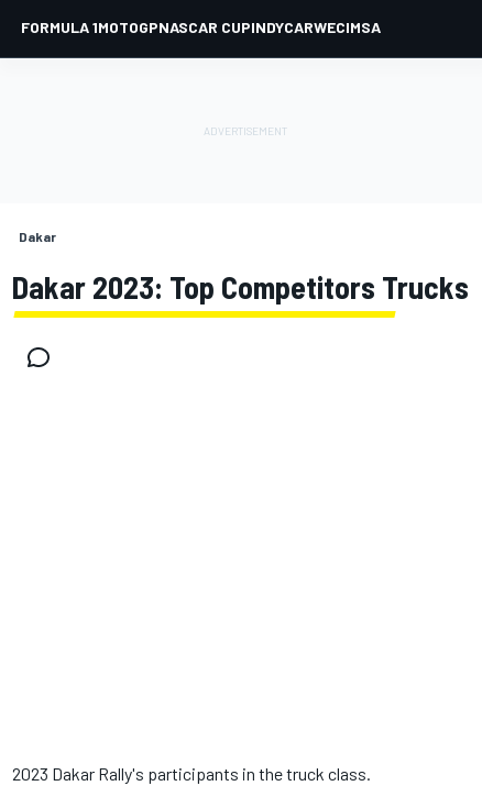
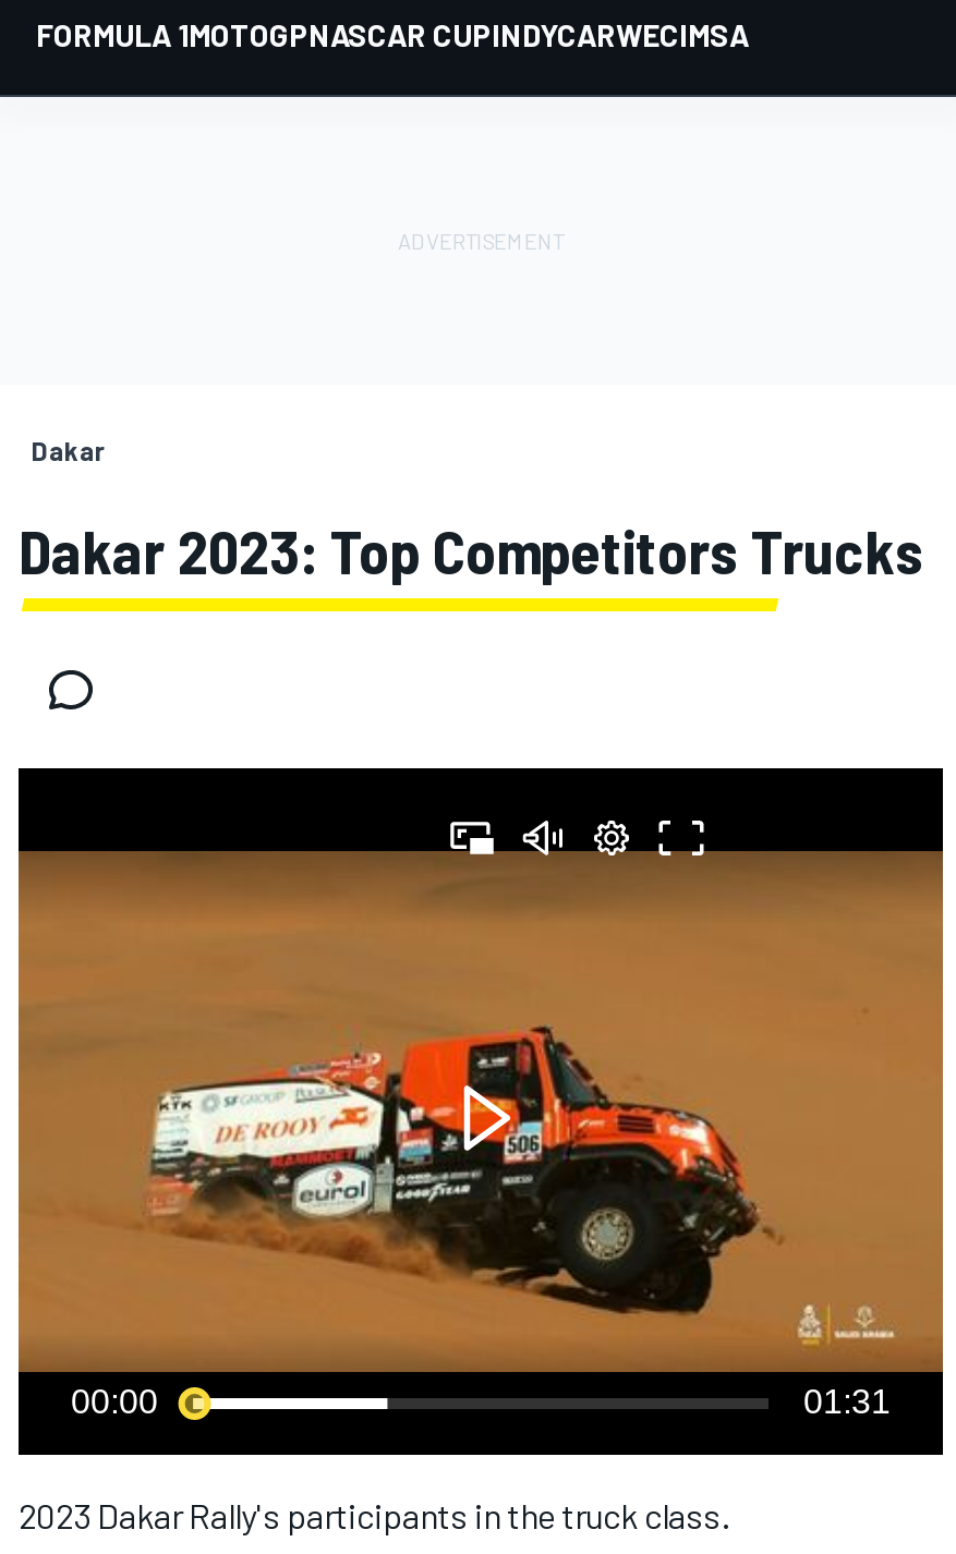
none -> [16,766,945,1457] [image] | 00:00 | 01:31

